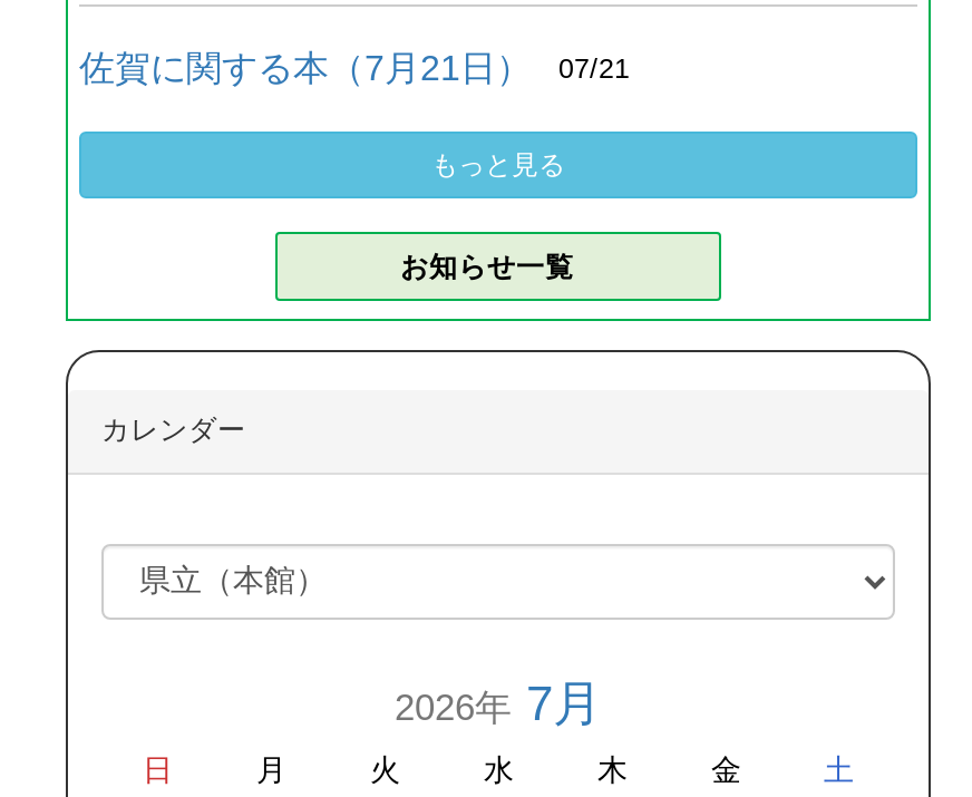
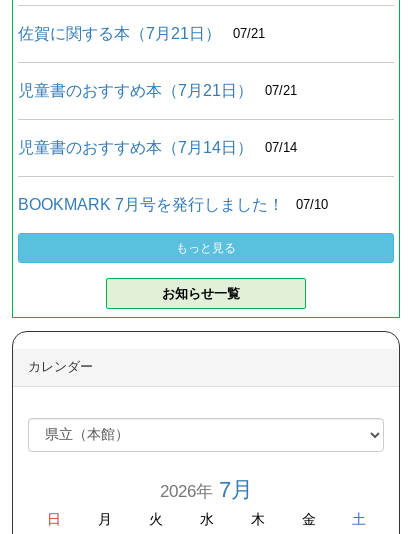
none -> [18,82,328,213] 児童書のおすすめ本（7月21日） | 07/21 | 児童書のおすすめ本（7月14日） | 07/14 | BOOKMARK 7月号を発行しました！ | 07/10

